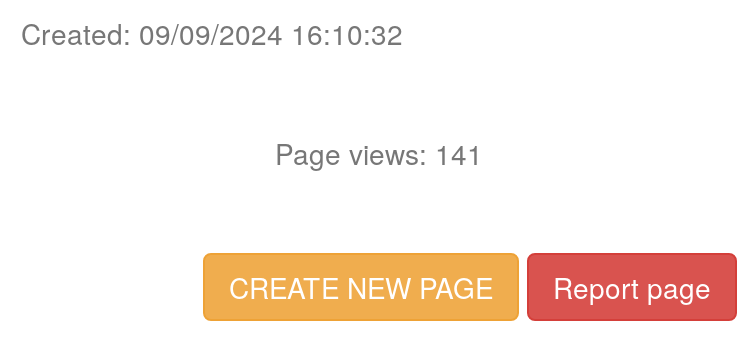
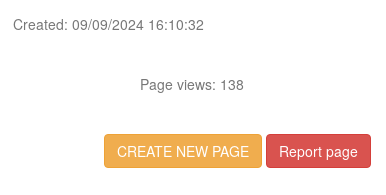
[275,133,483,173] Page views: 141 -> [140,74,244,94] Page views: 138

